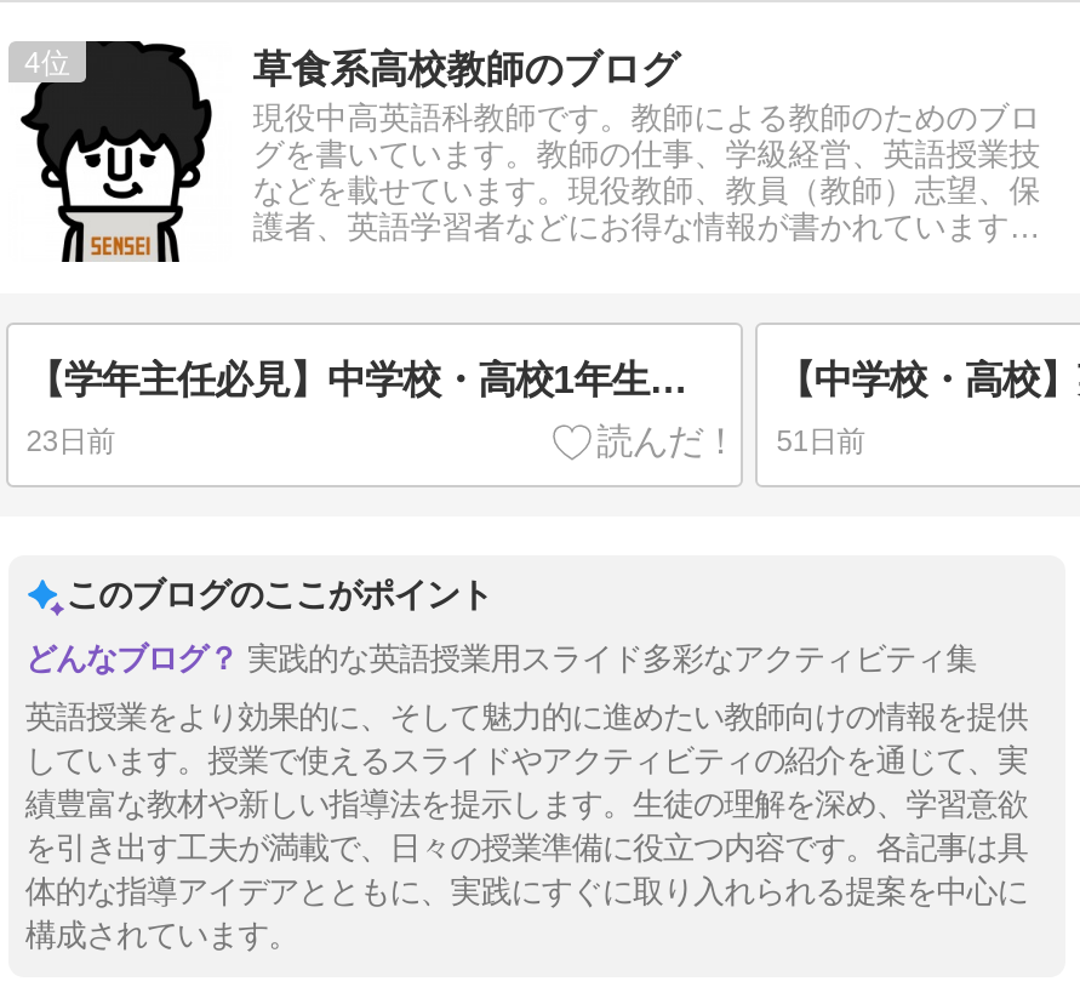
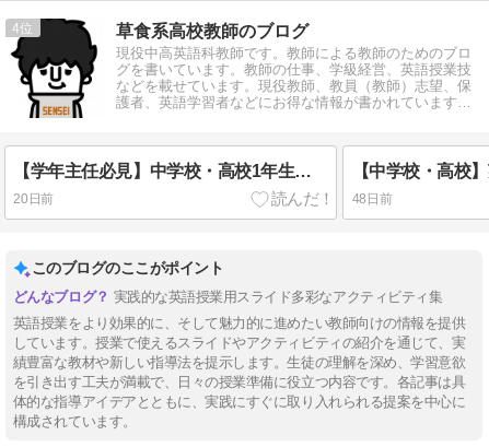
[26,423,115,457] 23日前 -> [13,191,53,206] 20日前
[776,423,865,457] 51日前 -> [352,191,392,206] 48日前

